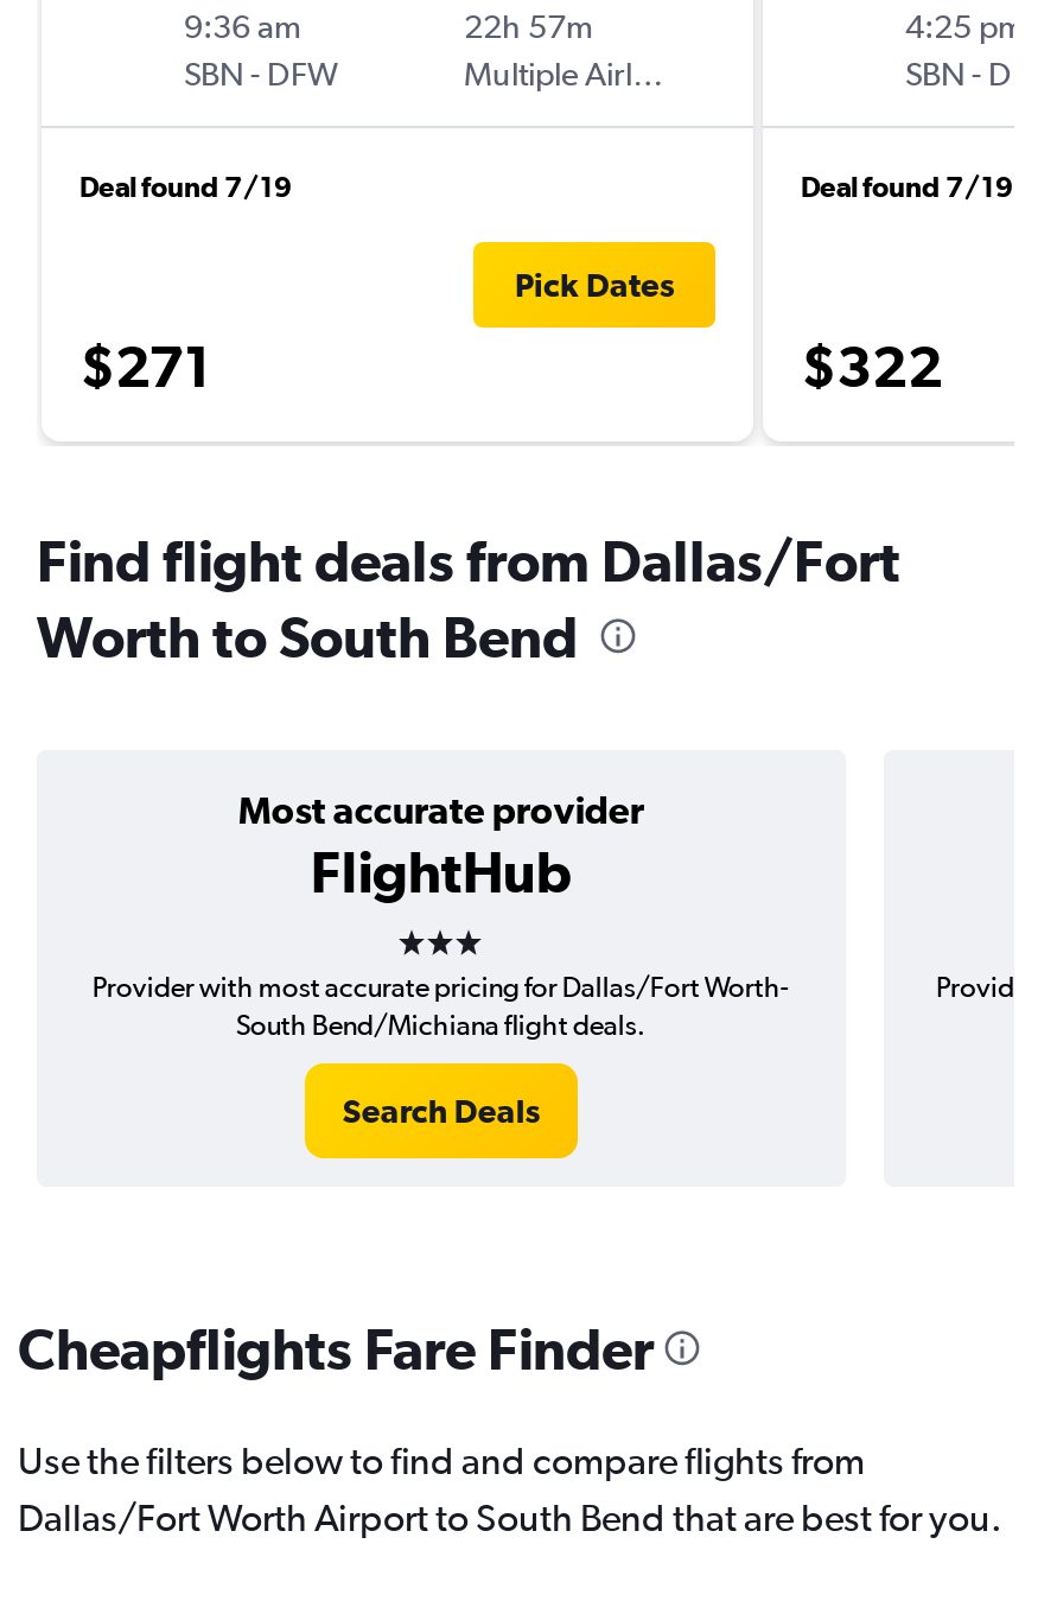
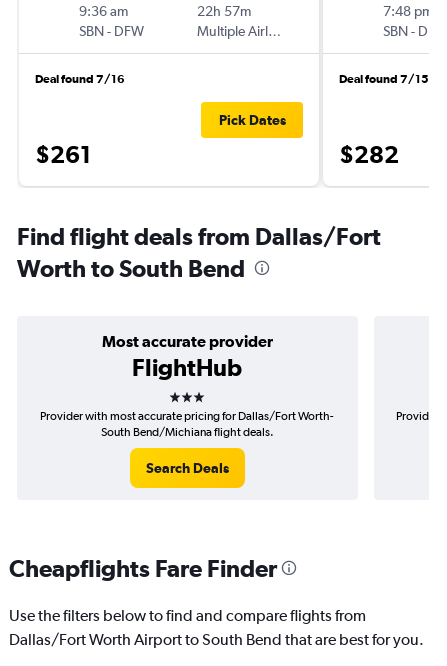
[905,7,1024,45] 4:25 pm -> [383,3,433,19] 7:48 pm
[79,171,293,204] Deal found 7/19 -> [35,72,125,86] Deal found 7/16
[801,171,1014,204] Deal found 7/19 -> [339,72,429,86] Deal found 7/15
[79,332,210,399] $271 -> [35,140,91,168] $261
[801,332,943,399] $322 -> [339,140,399,168] $282

